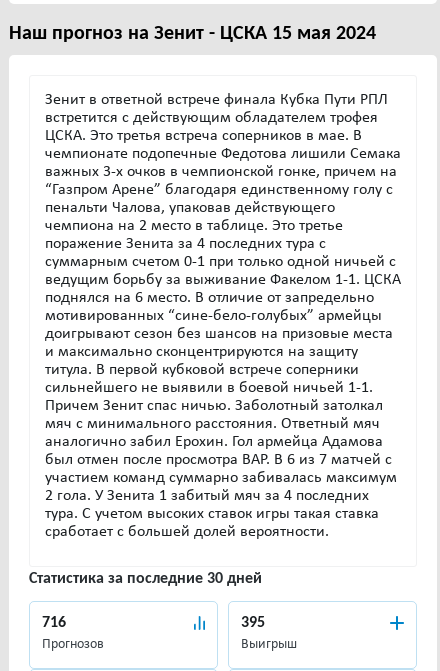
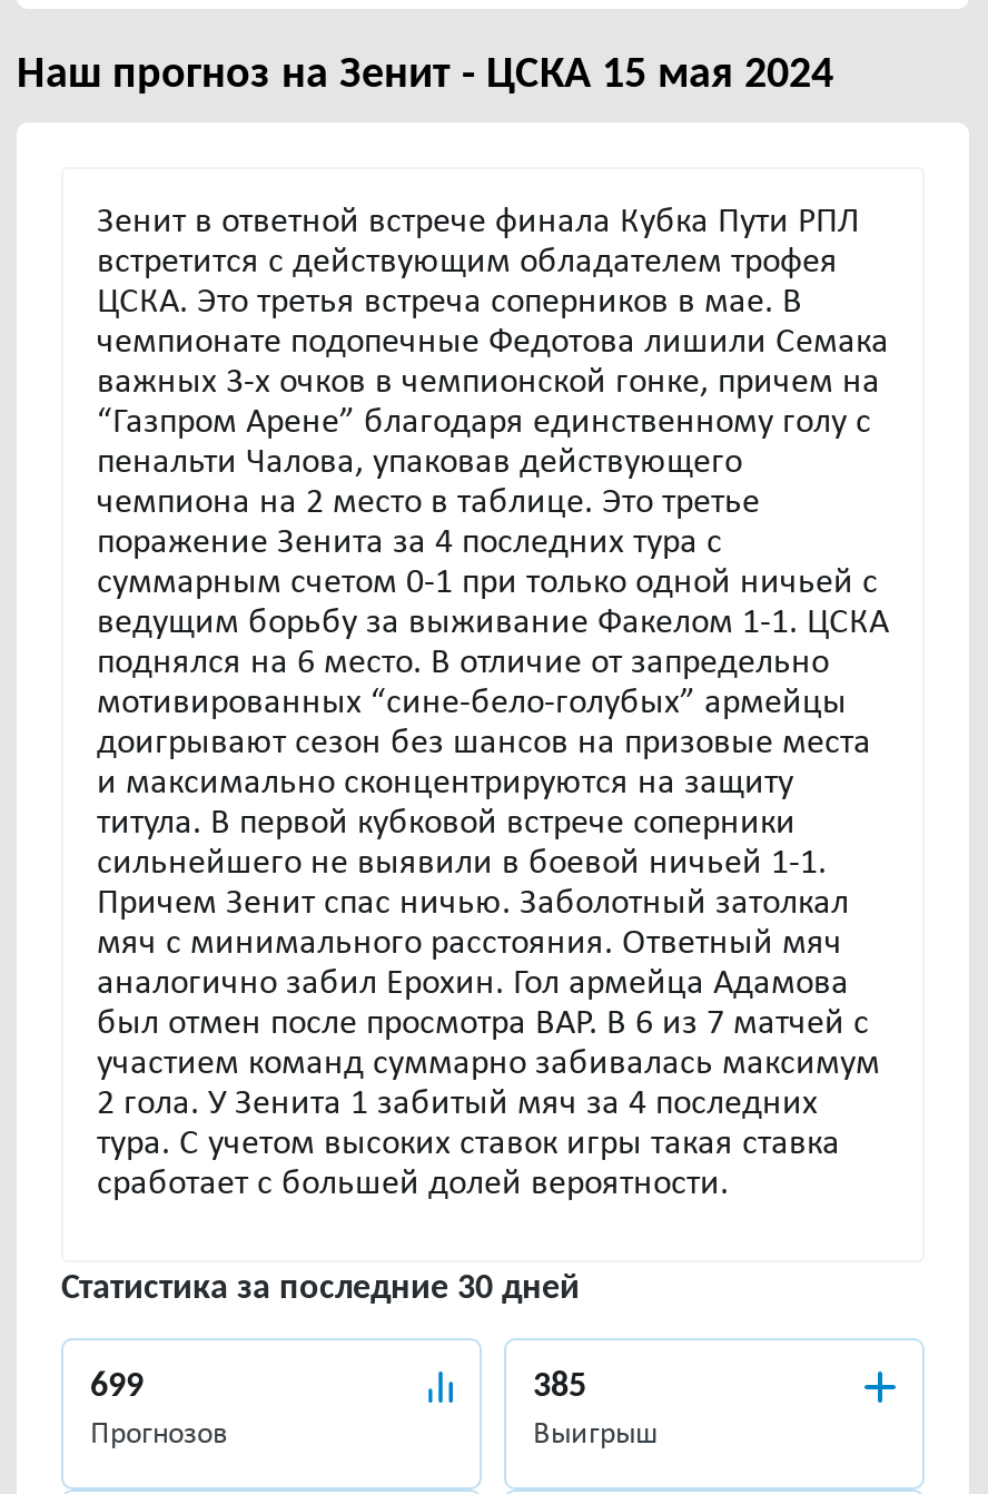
[42,615,66,631] 716 -> [90,1369,144,1405] 699
[241,615,265,631] 395 -> [533,1369,586,1405] 385

